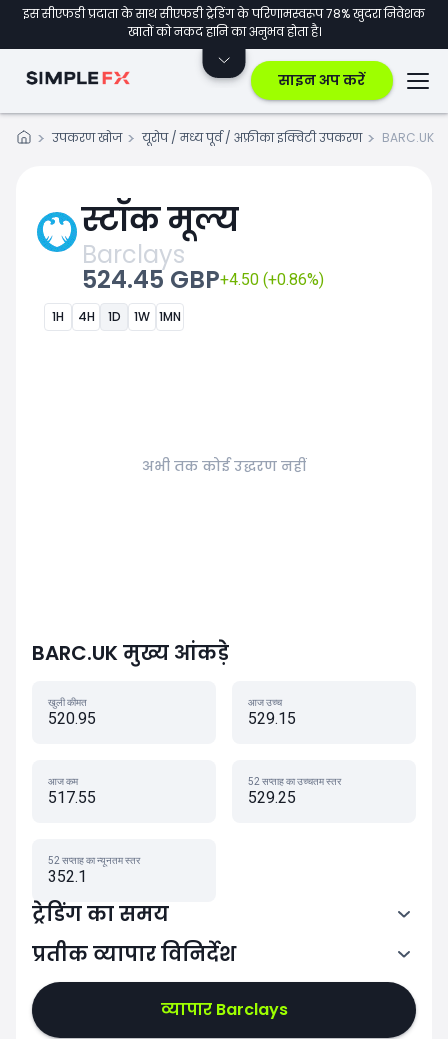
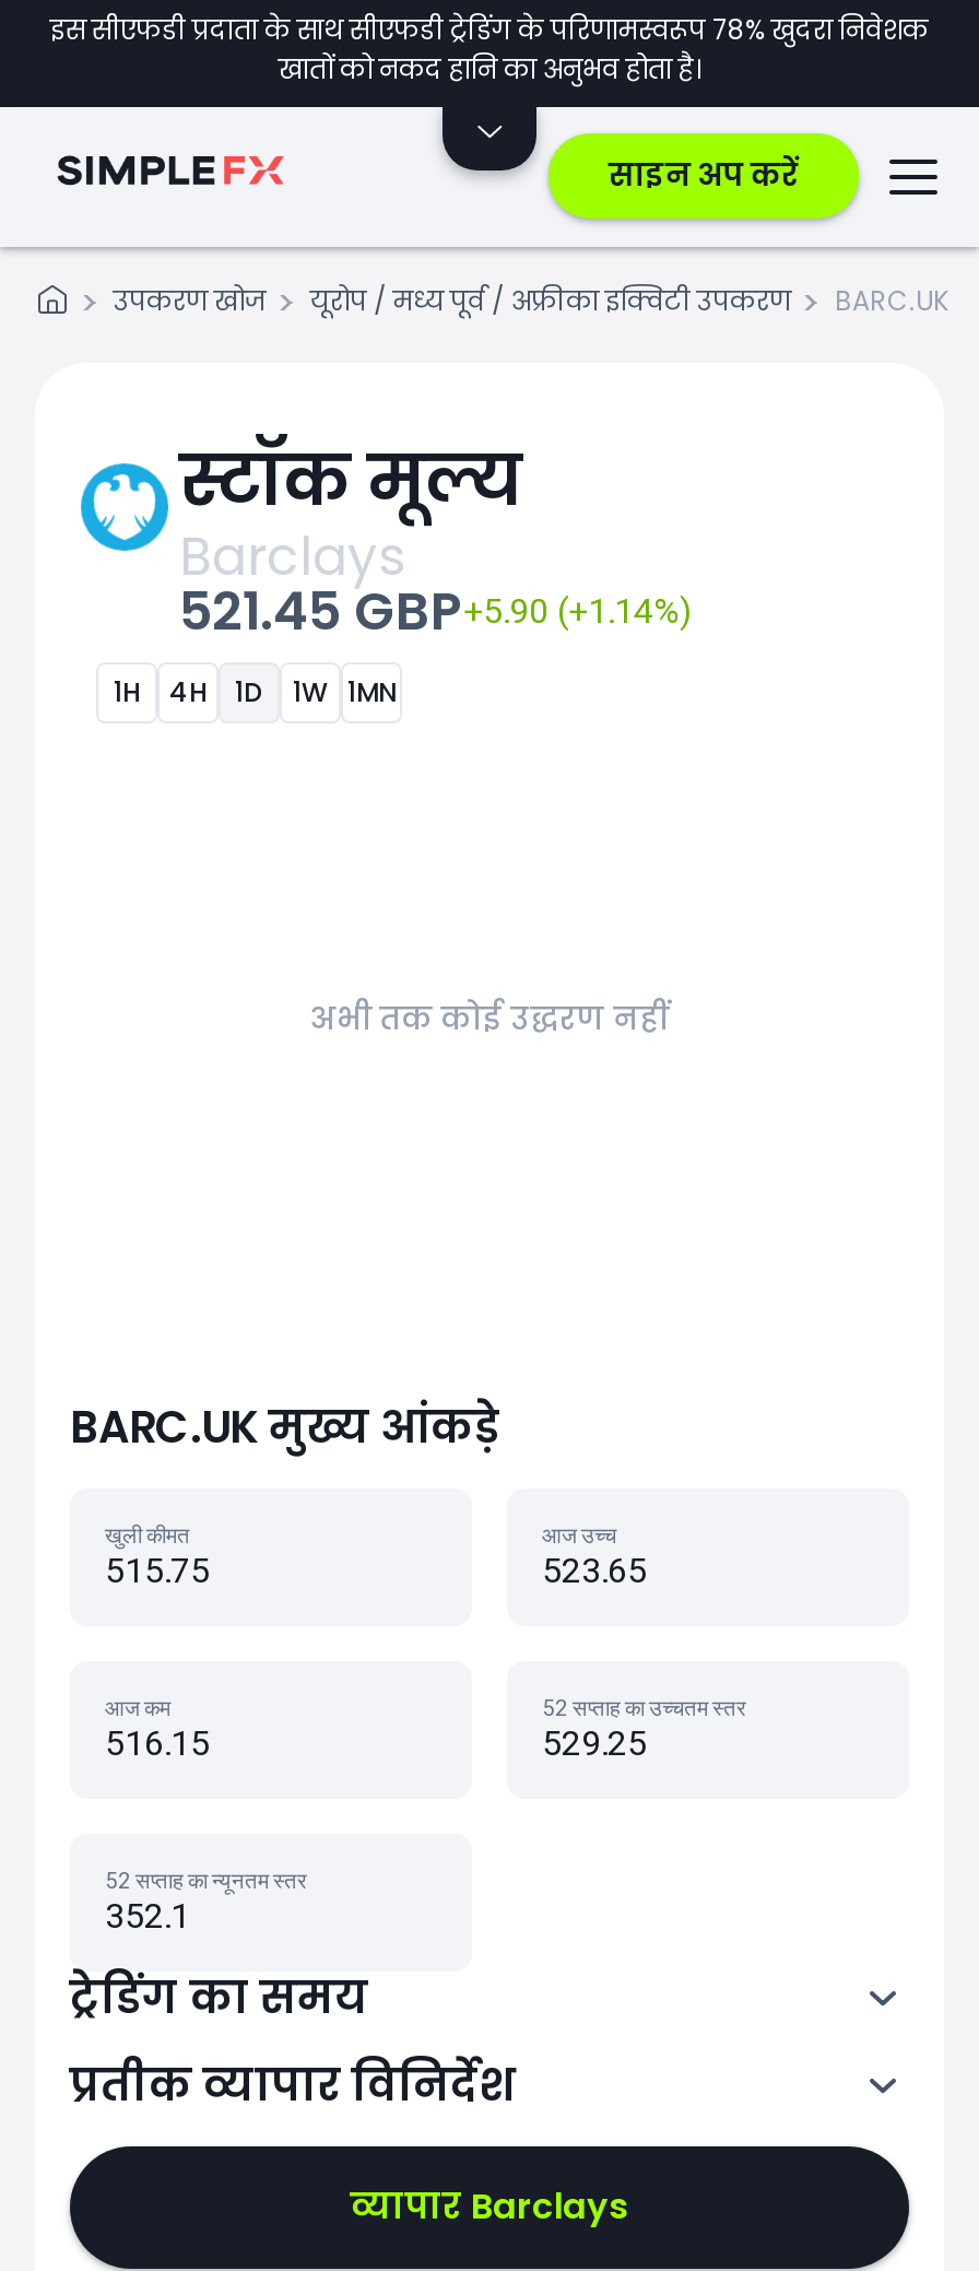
[82,263,324,296] 524.45 GBP+4.50 (+0.86%) -> [179,575,691,647] 521.45 GBP+5.90 (+1.14%)
[48,709,96,728] 520.95 -> [105,1550,210,1591] 515.75
[248,709,296,728] 529.15 -> [542,1550,647,1591] 523.65
[48,788,96,807] 517.55 -> [105,1722,210,1764] 516.15

